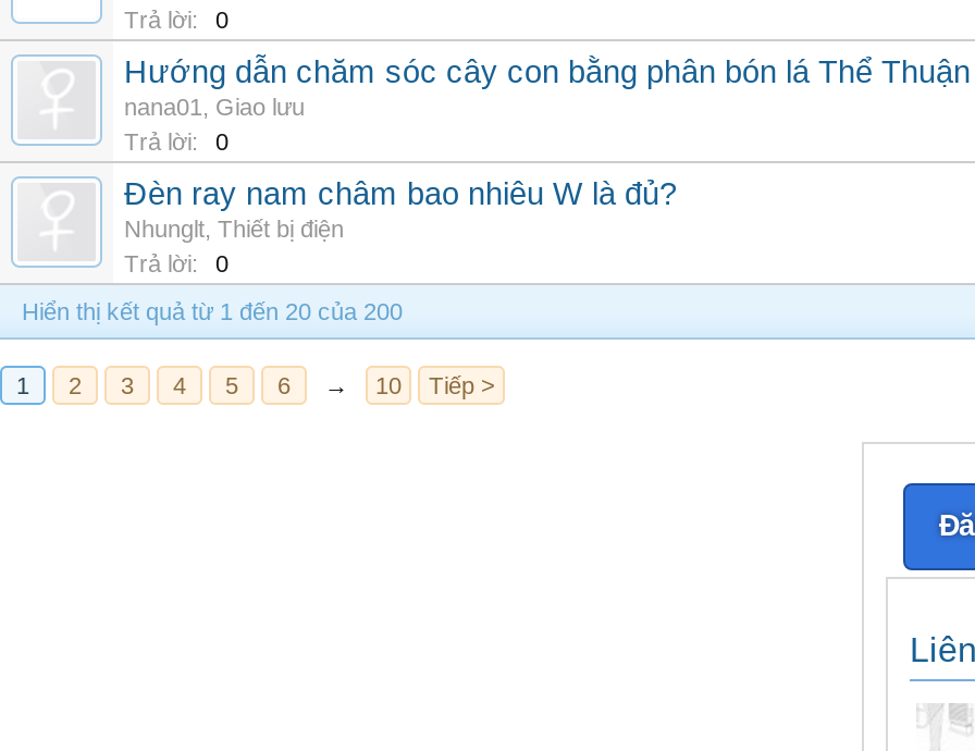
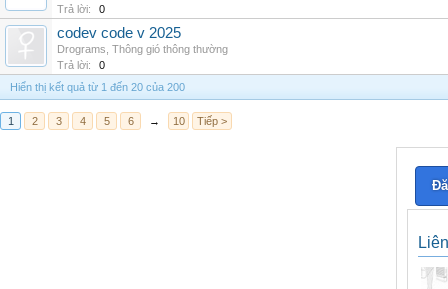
[124,54,971,242] Hướng dẫn chăm sóc cây con bằng phân bón lá Thể Thuận | nana01, Giao lưu | Trả lời: | 0 | Đèn ray nam châm bao nhiêu W là đủ? | Nhunglt, Thiết bị điện -> [57,25,228,55] codev code v 2025 | Drograms, Thông gió thông thường

